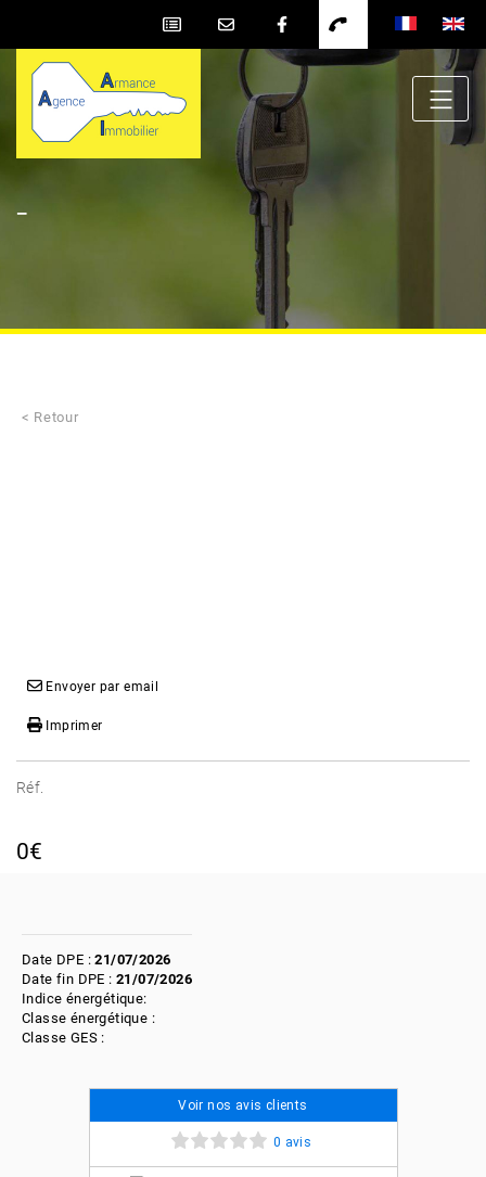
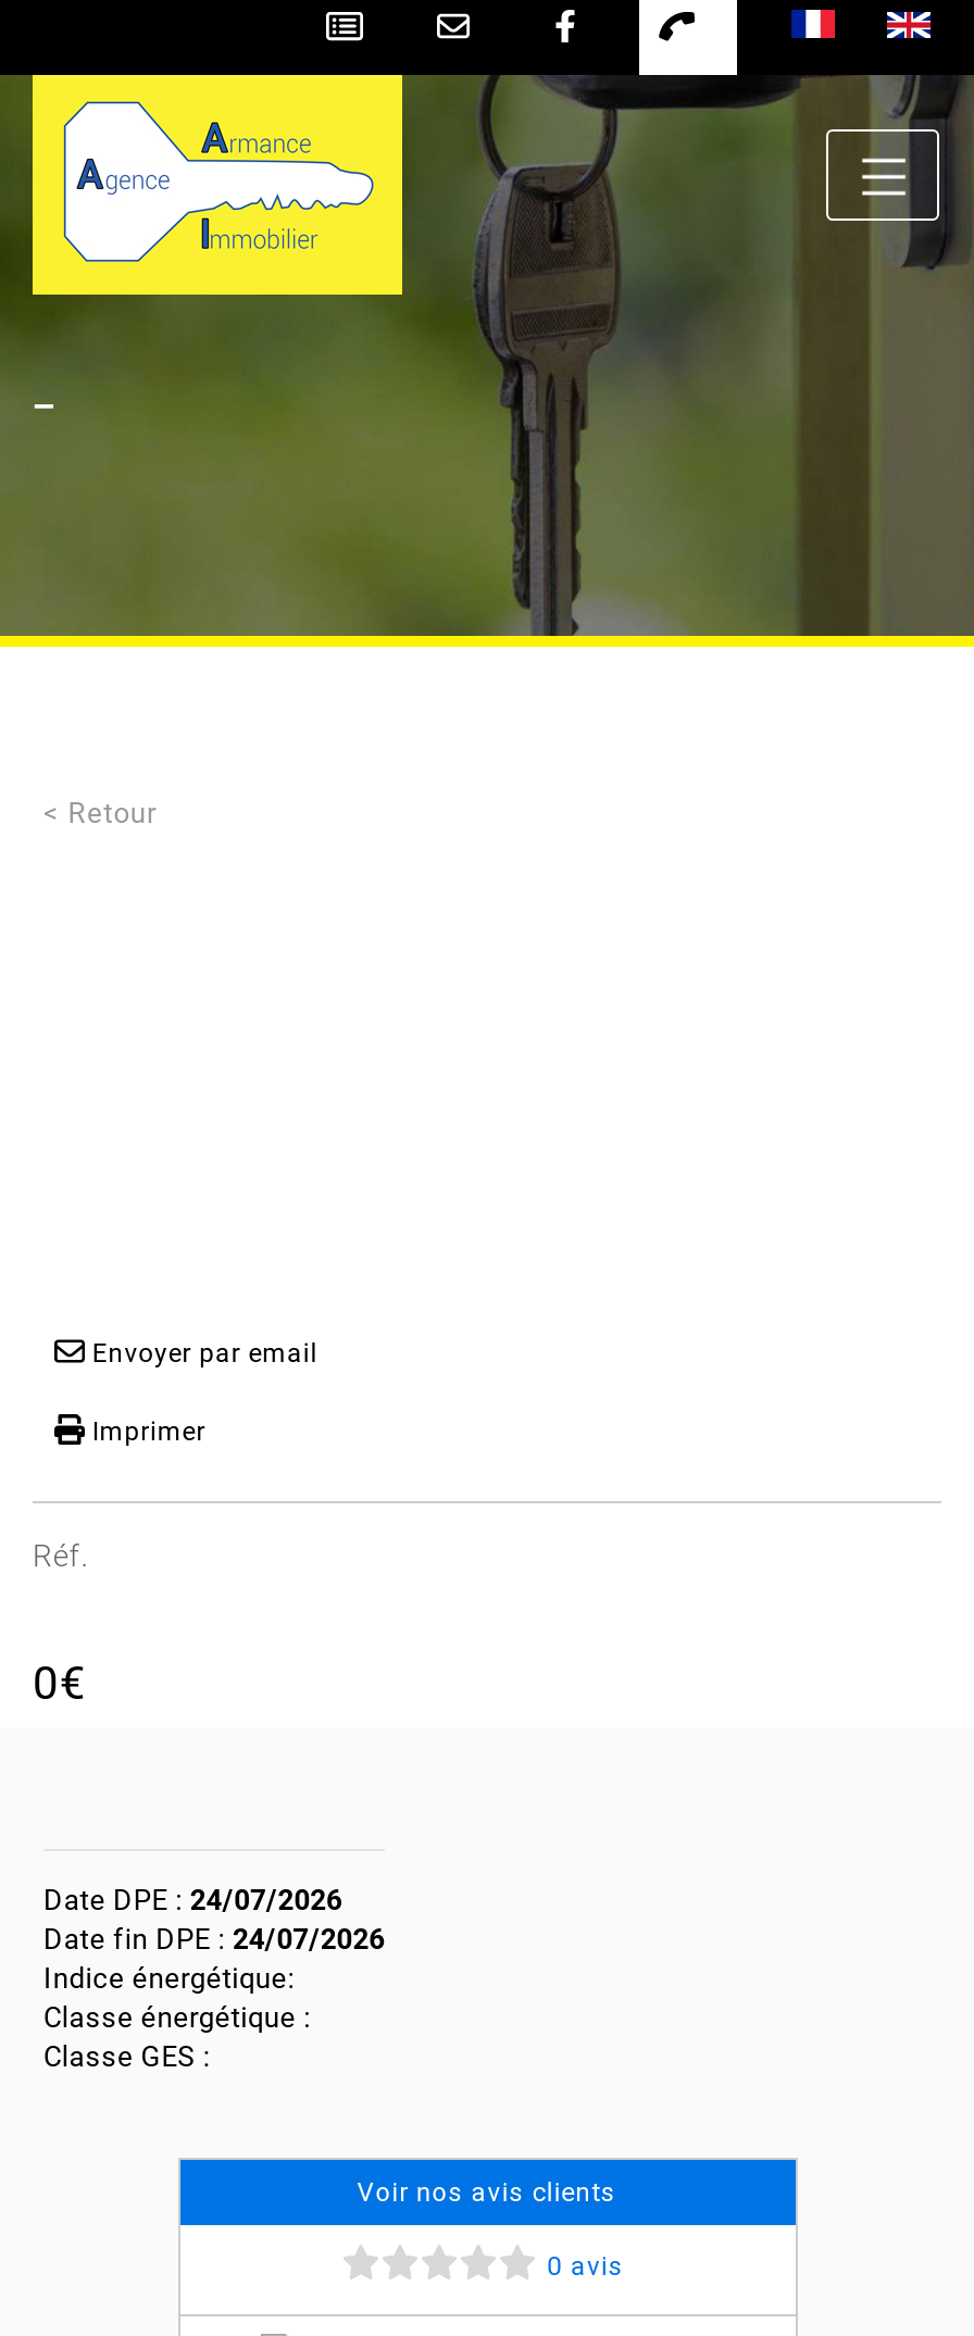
[22,951,171,968] Date DPE : 21/07/2026 -> [43,1884,342,1916] Date DPE : 24/07/2026
[22,971,192,987] Date fin DPE : 21/07/2026 -> [43,1923,385,1956] Date fin DPE : 24/07/2026

